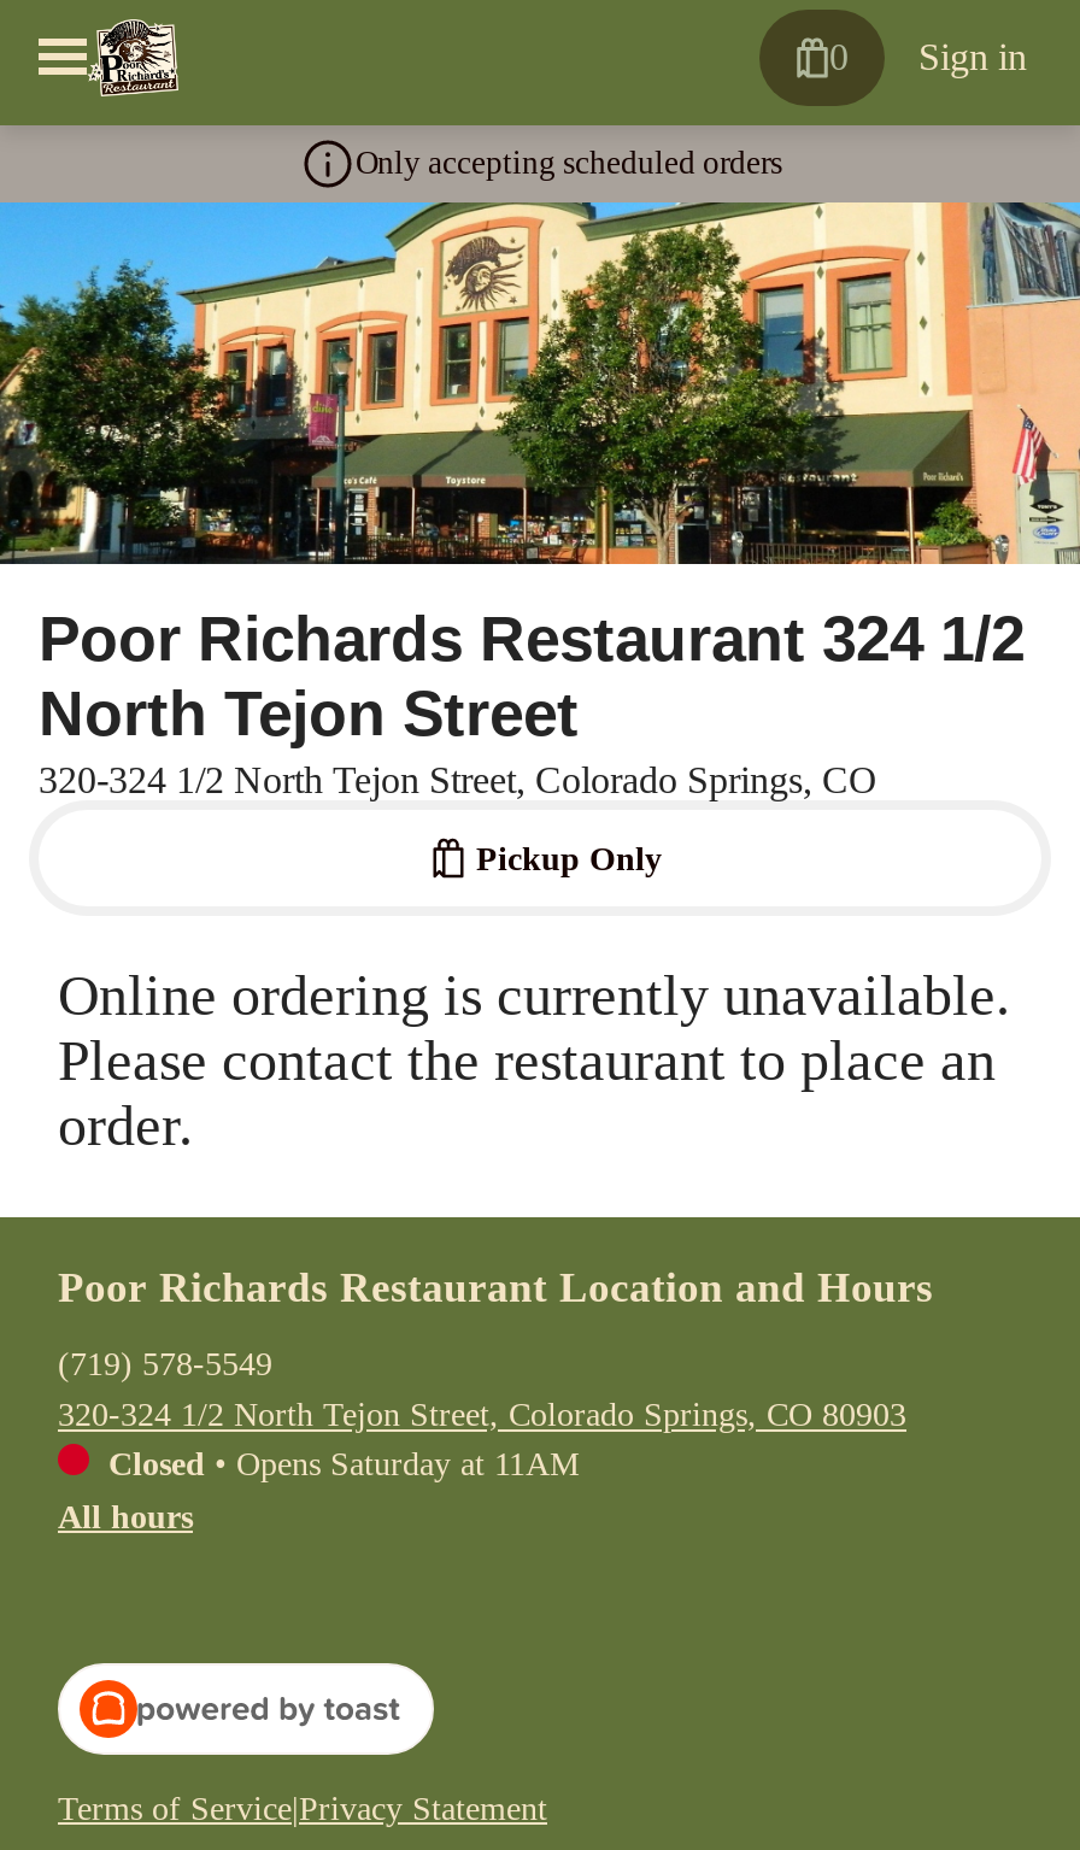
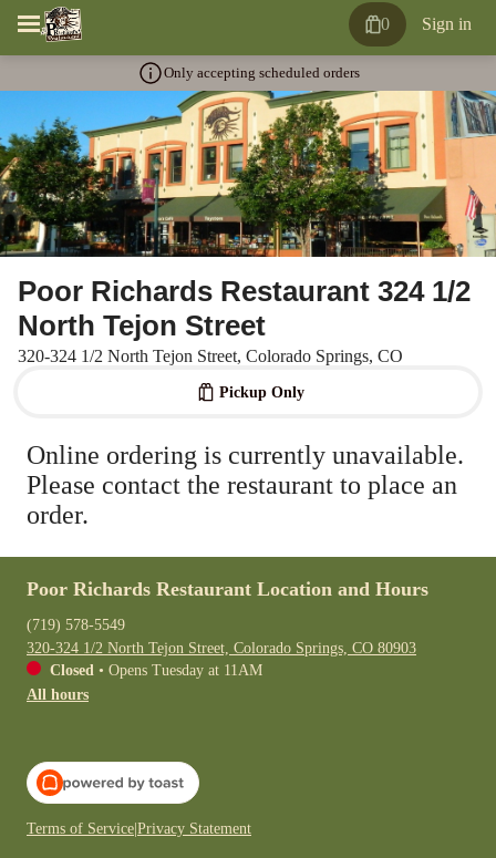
[108,1446,579,1482] Closed • Opens Saturday at 11AM -> [50,662,262,679] Closed • Opens Tuesday at 11AM

